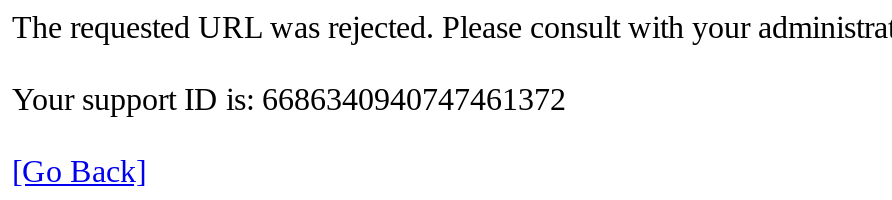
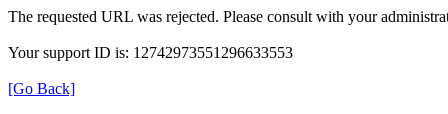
[12,82,566,116] Your support ID is: 6686340940747461372 -> [8,44,293,61] Your support ID is: 12742973551296633553

